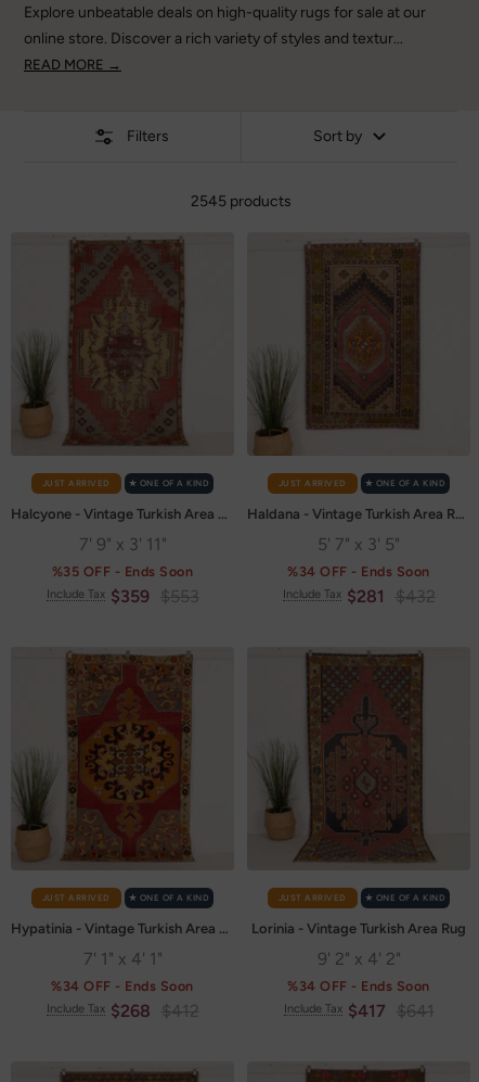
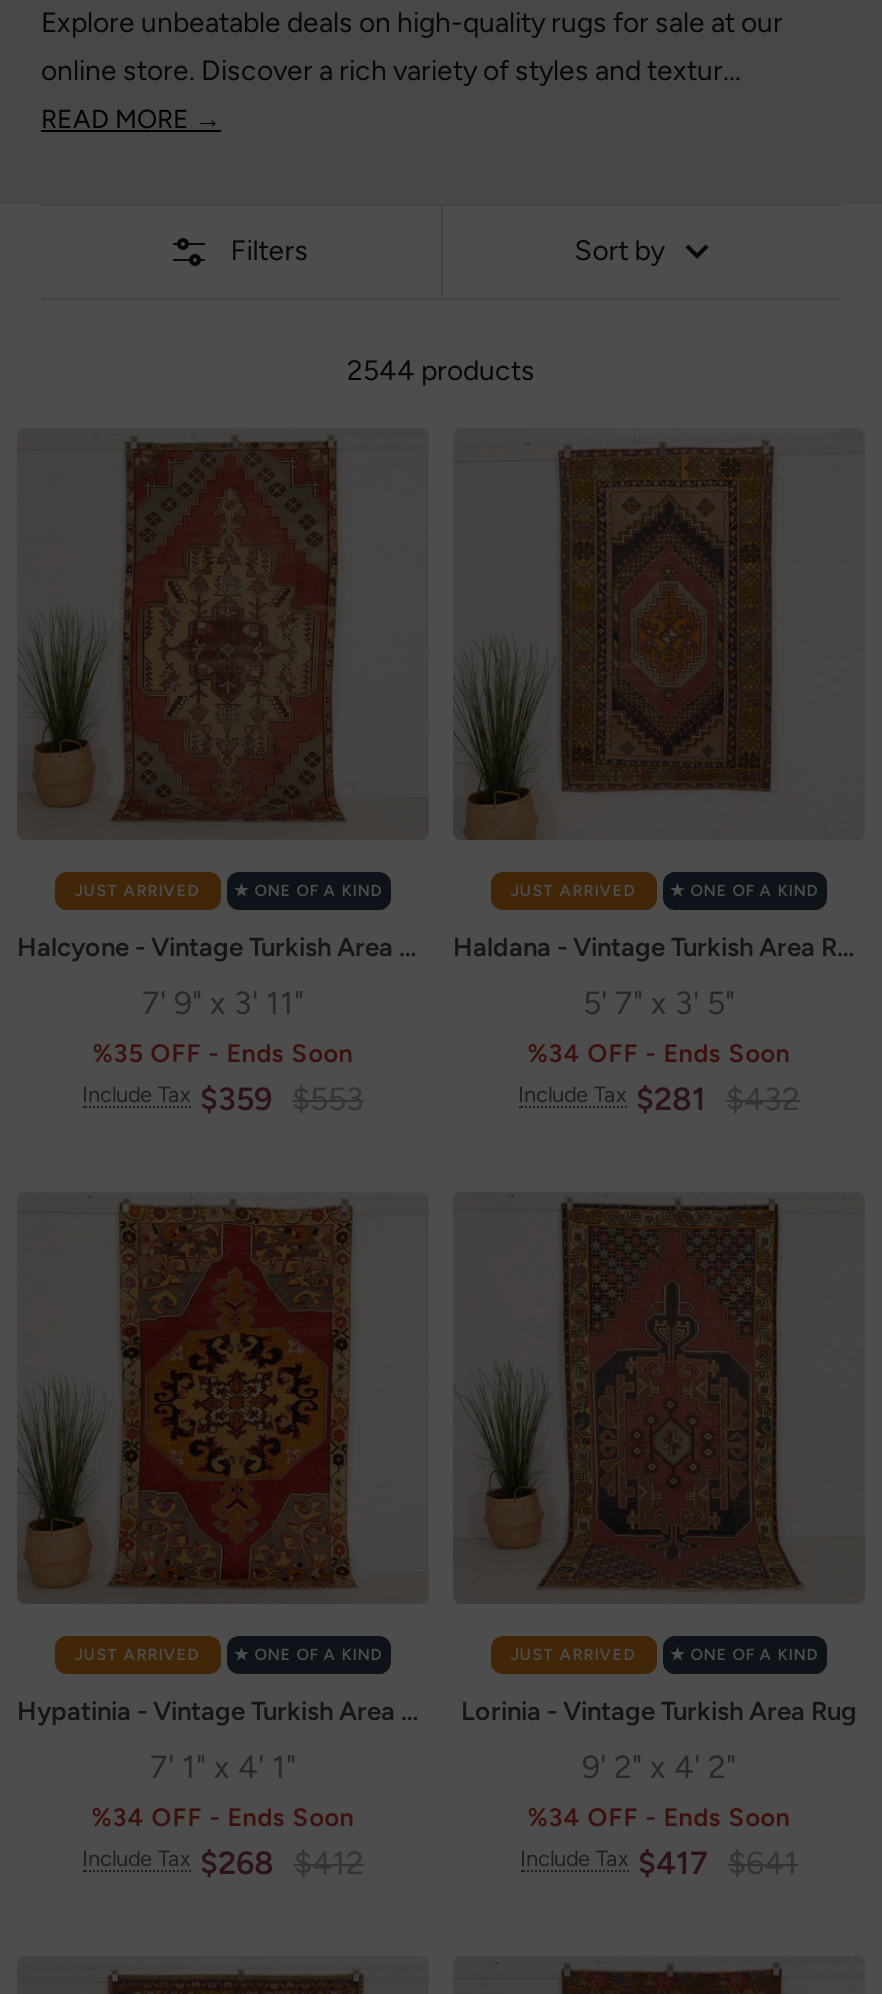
[190,192,291,211] 2545 products -> [347,354,535,388] 2544 products

